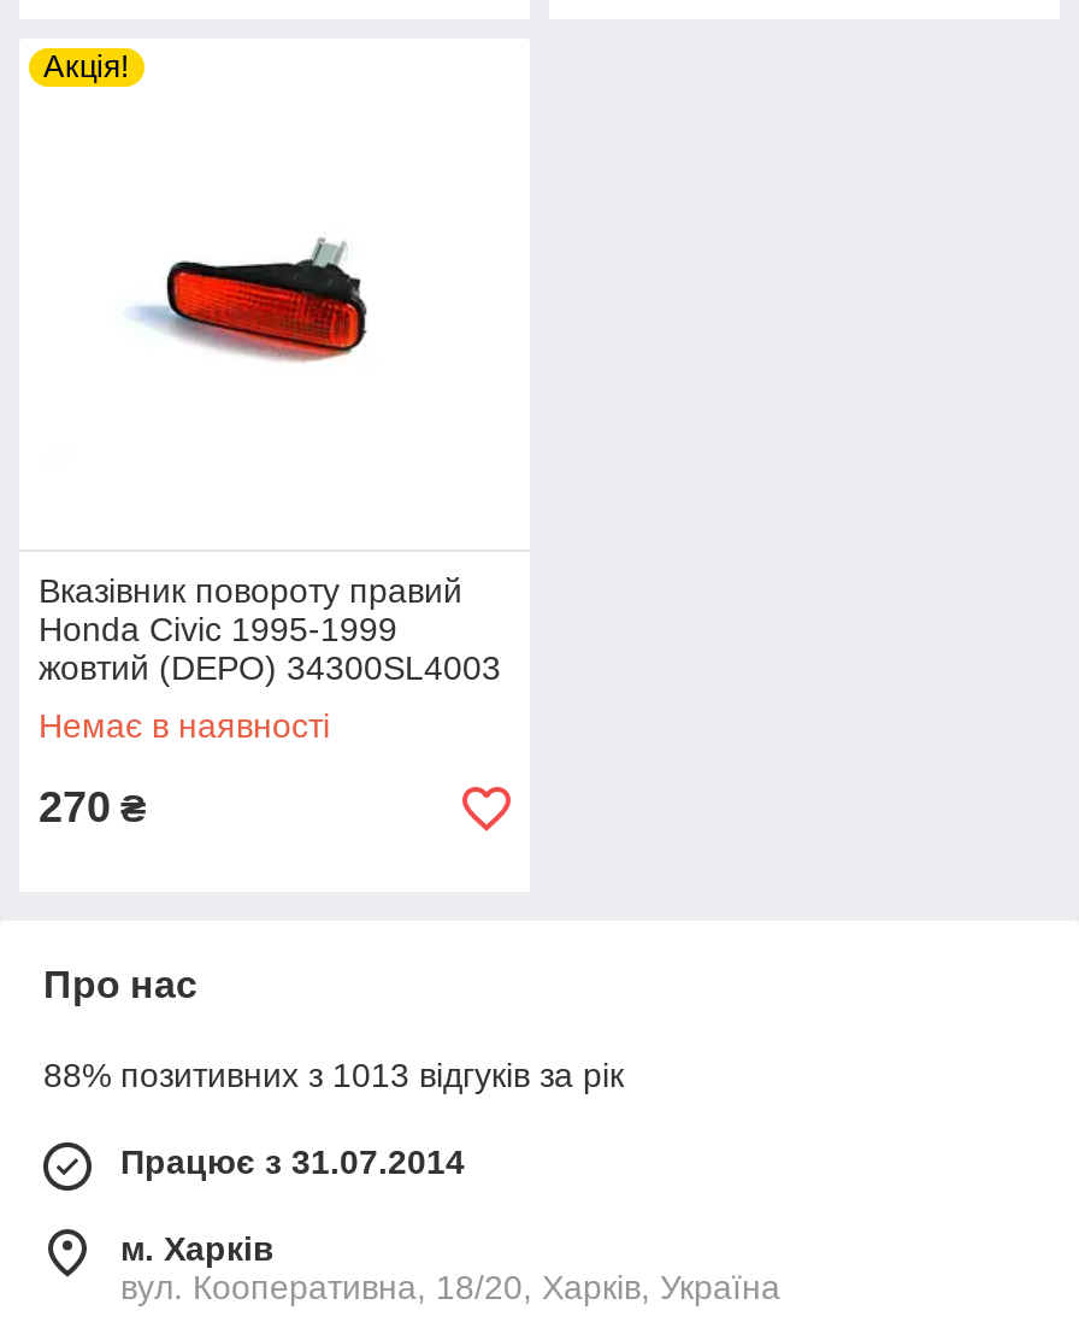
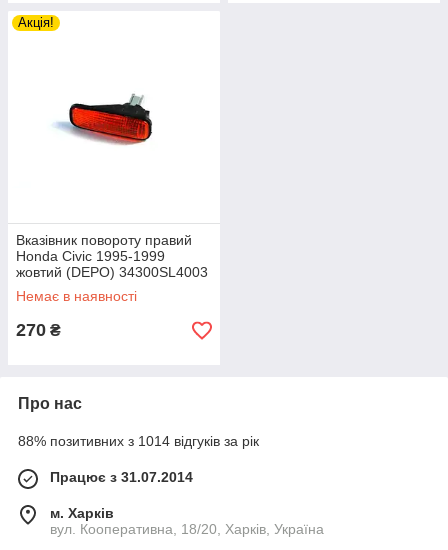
[43,1056,624,1094] 88% позитивних з 1013 відгуків за рік -> [18,433,259,449] 88% позитивних з 1014 відгуків за рік

